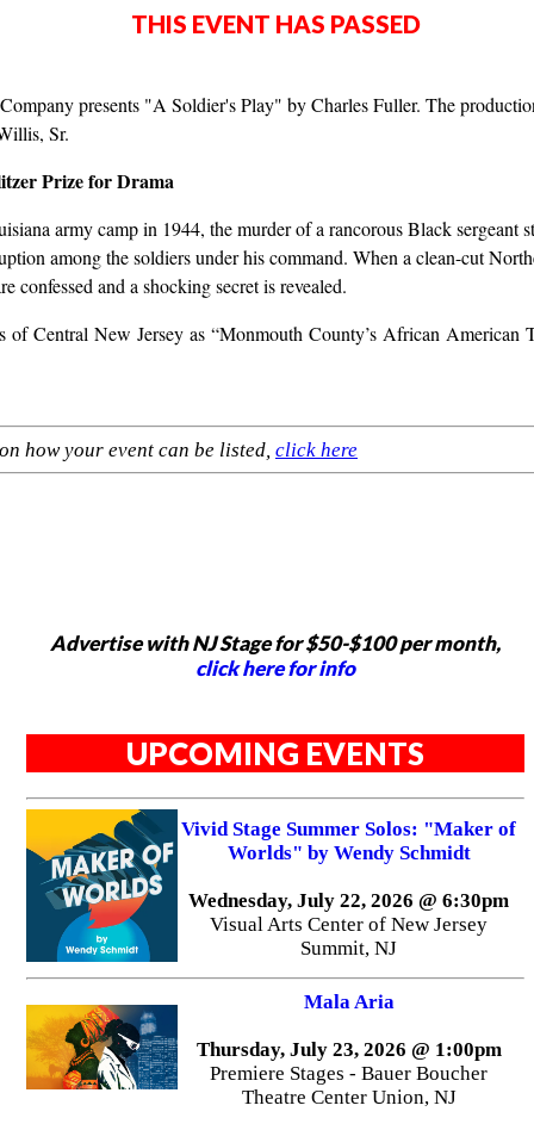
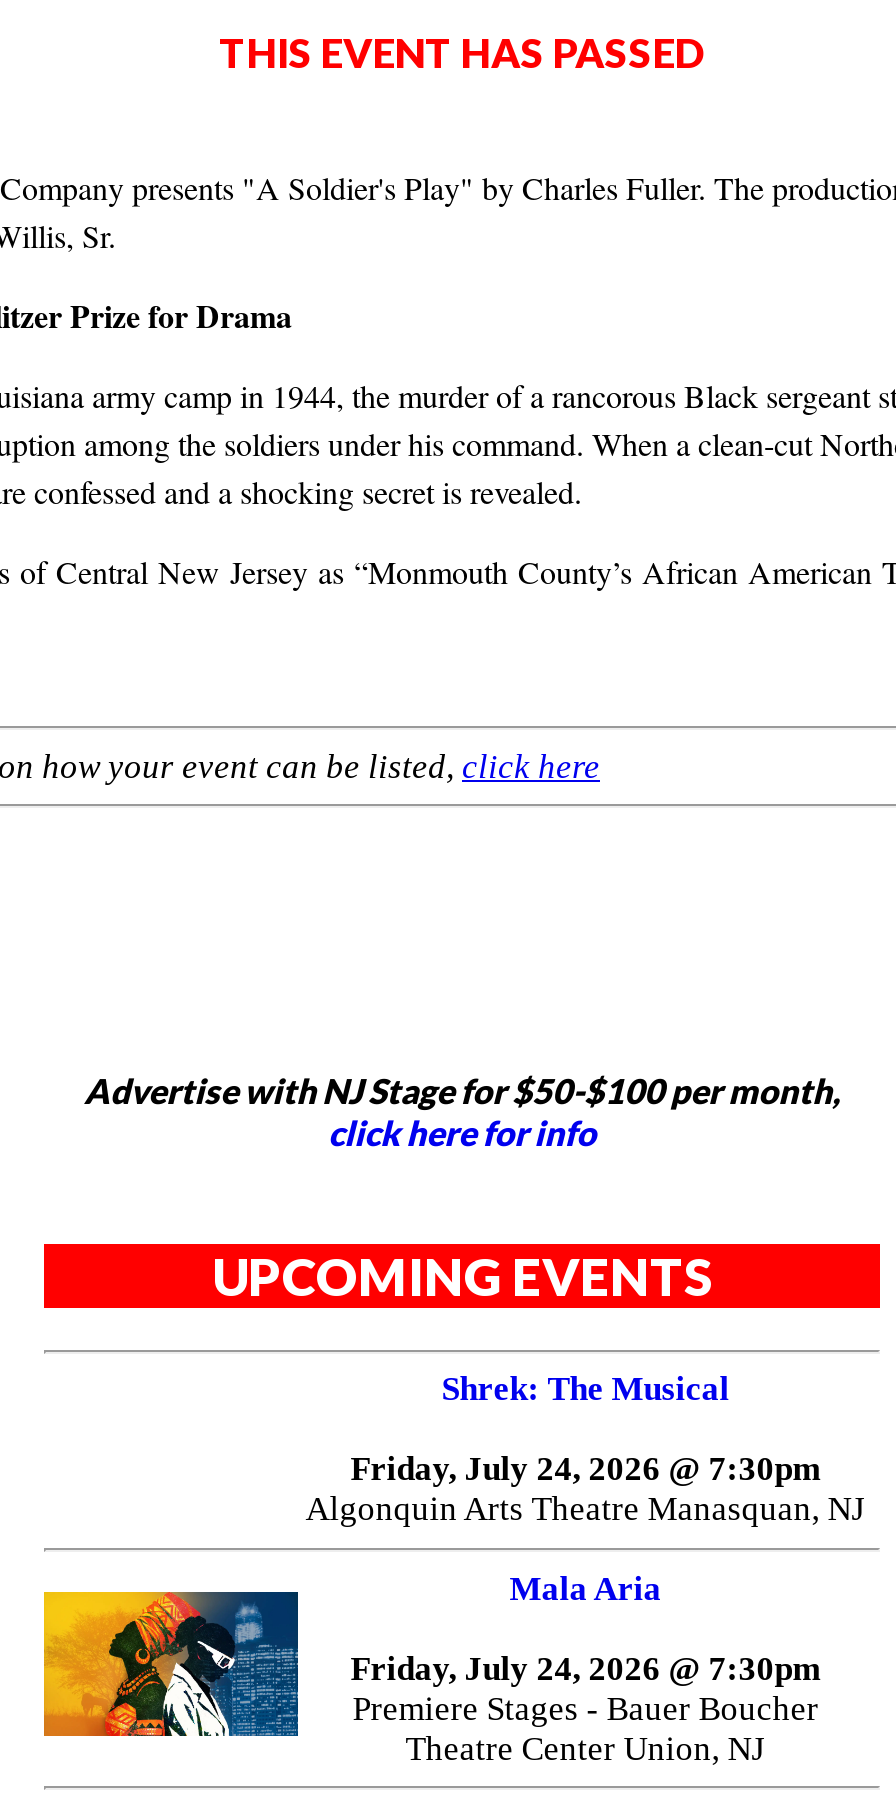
[25,808,179,963] [image] -> none
[181,817,516,864] Vivid Stage Summer Solos: "Maker of | Worlds" by Wendy Schmidt -> [441,1371,729,1409] Shrek: The Musical
[189,889,509,959] Wednesday, July 22, 2026 @ 6:30pm | Visual Arts Center of New Jersey | Summit, NJ -> [305,1451,865,1529] Friday, July 24, 2026 @ 7:30pm | Algonquin Arts Theatre Manasquan, NJ
[196,1038,501,1061] Thursday, July 23, 2026 @ 1:00pm -> [350,1649,820,1687] Friday, July 24, 2026 @ 7:30pm

